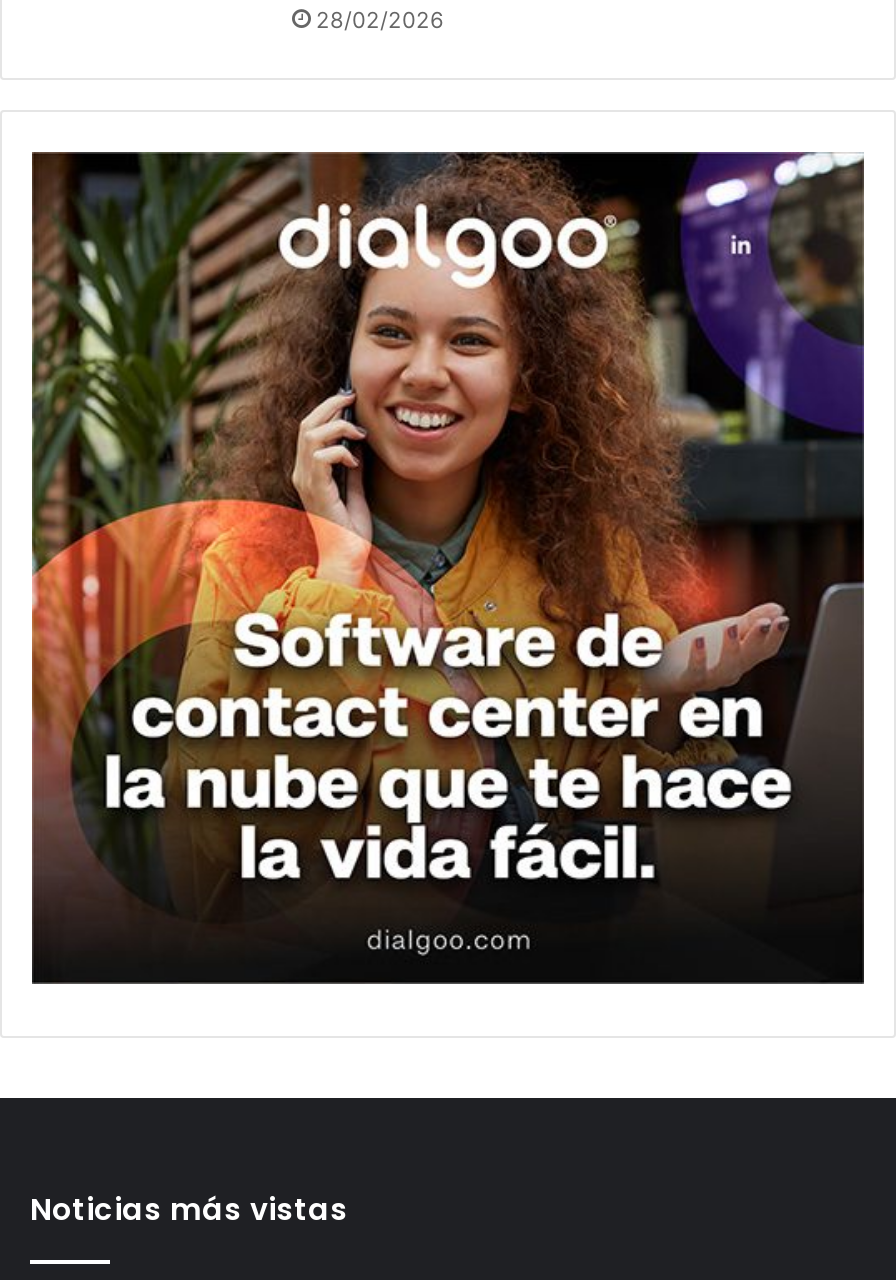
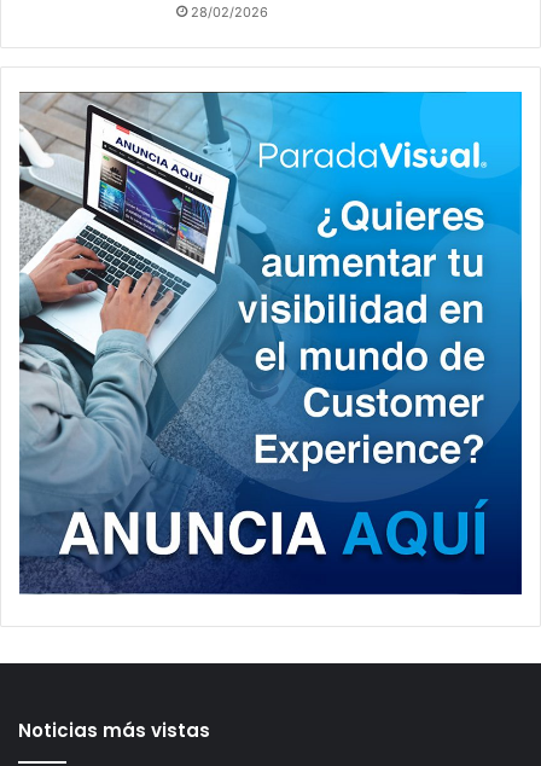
[30,150,866,986] [image] -> [18,91,523,596] [image]

